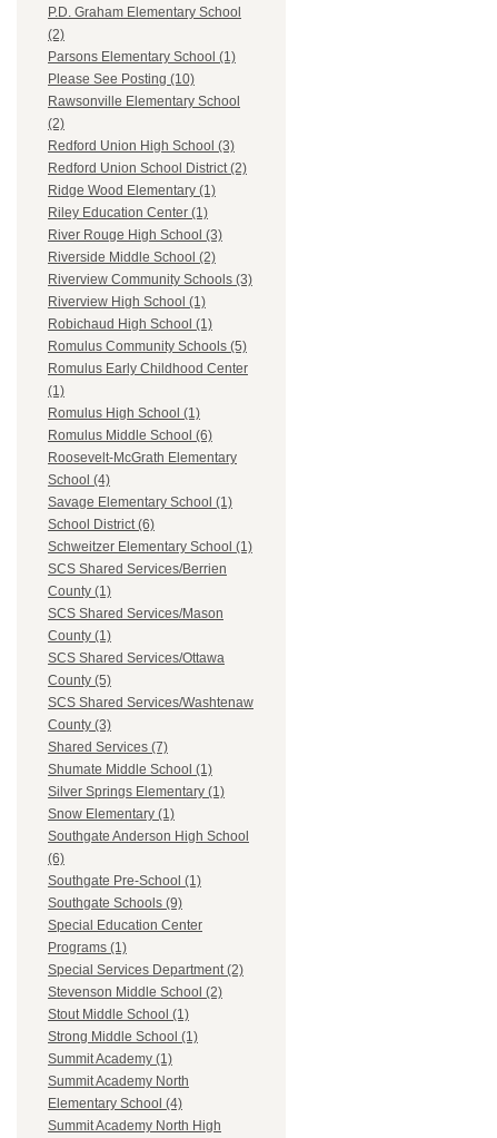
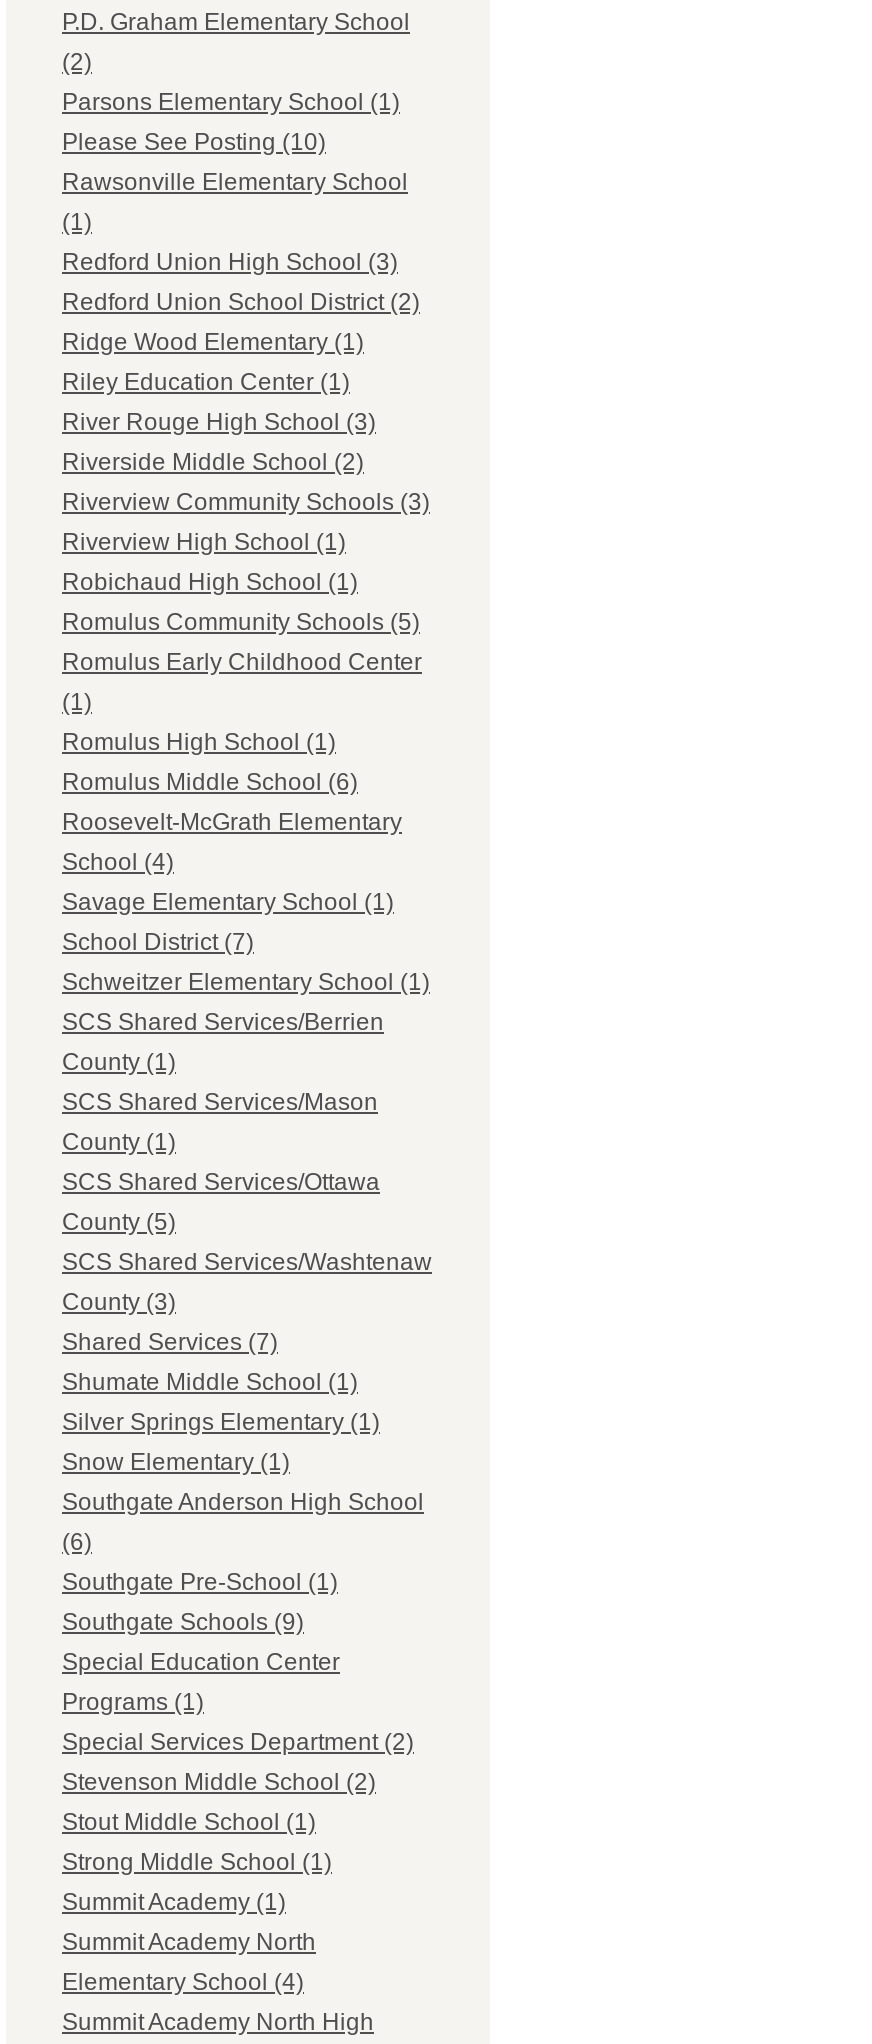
[48,116,64,132] (2) -> [62,209,92,237] (1)
[48,517,155,533] School District (6) -> [62,929,254,957] School District (7)

